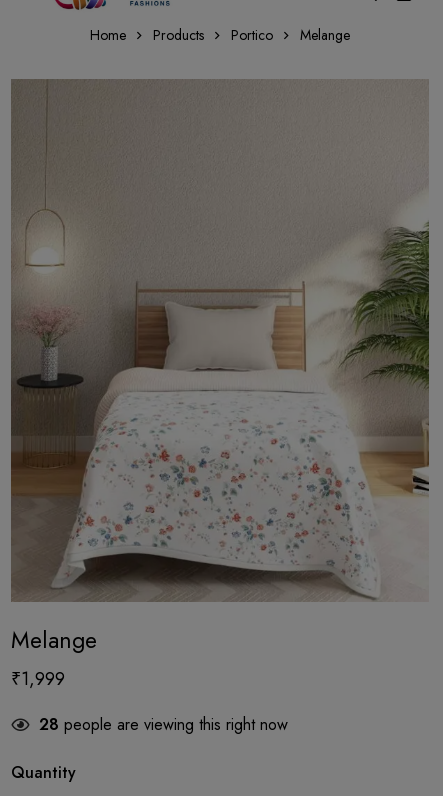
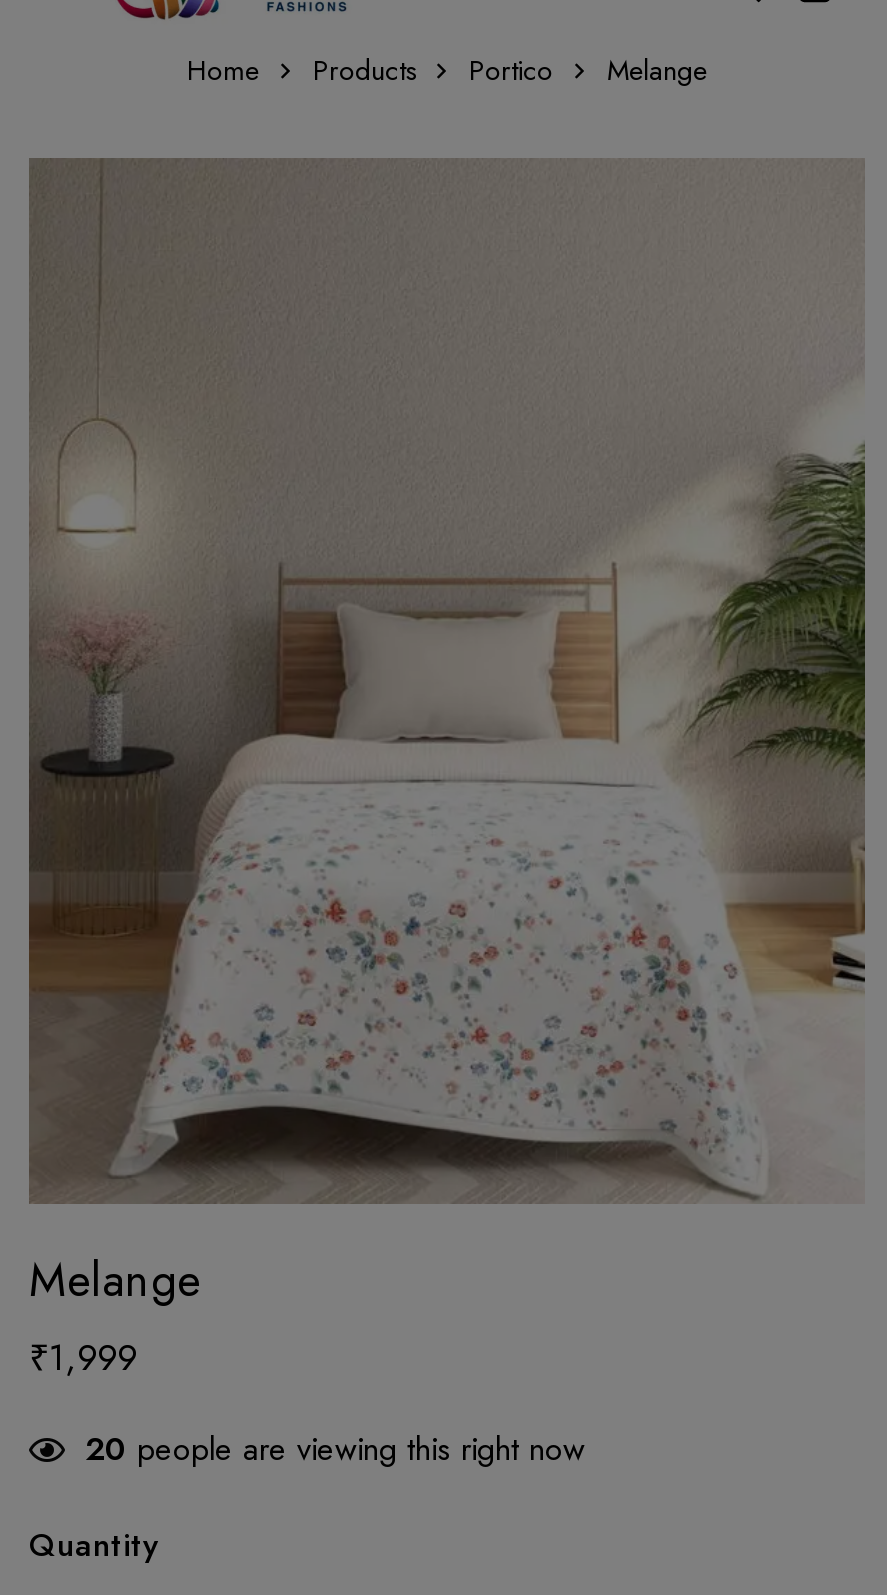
[39,713,288,736] 28 people are viewing this right now -> [85,1425,585,1471] 20 people are viewing this right now

